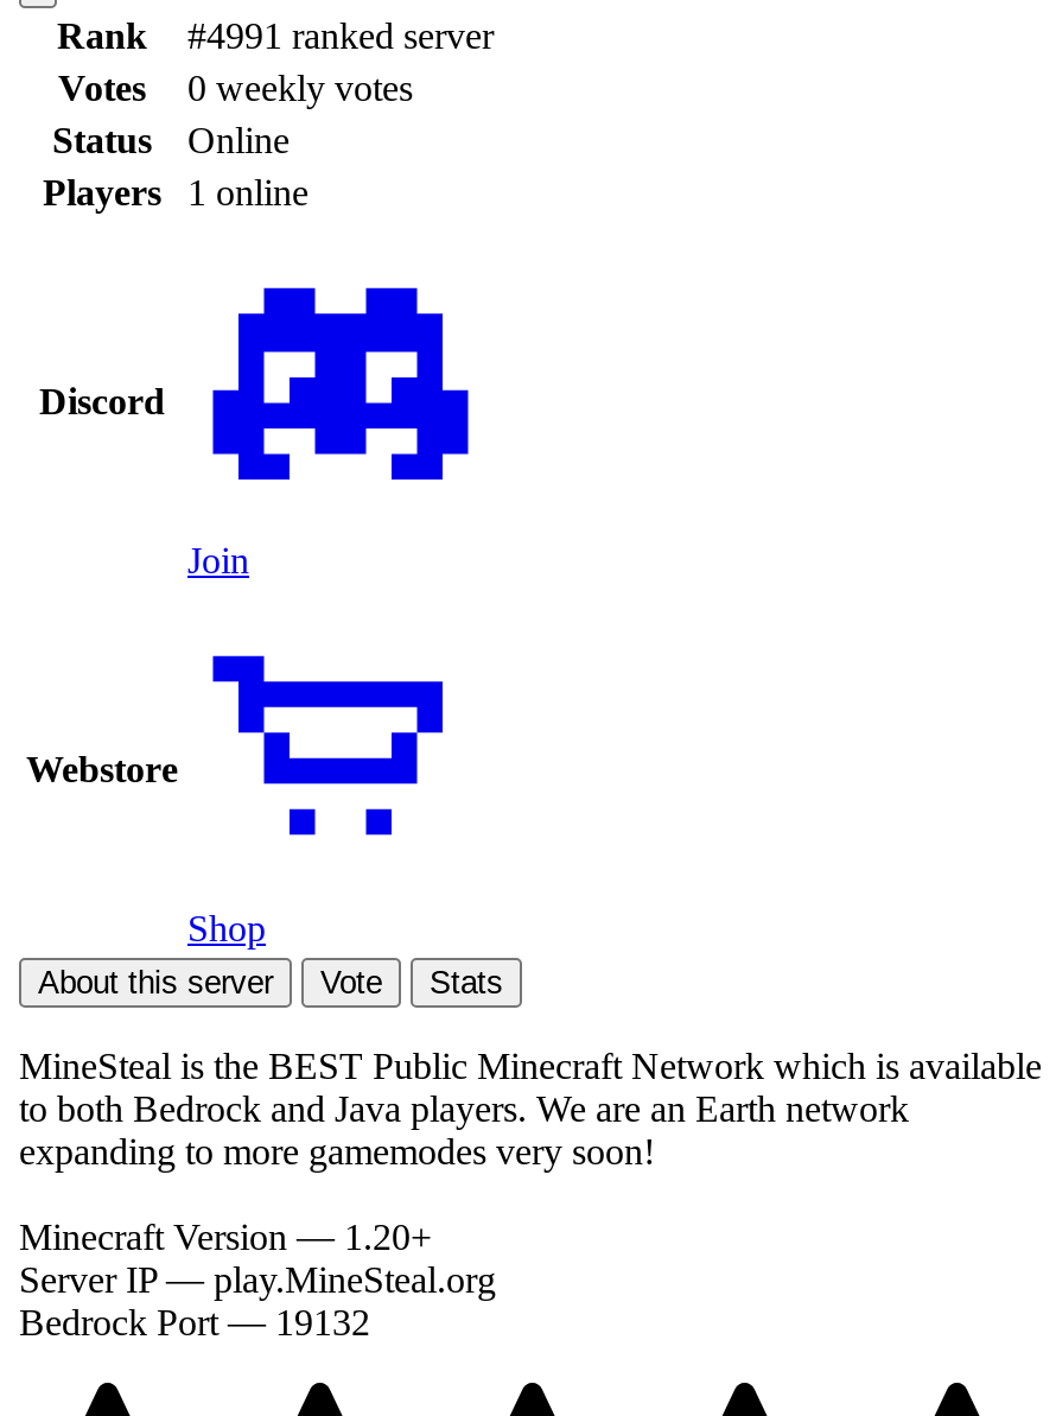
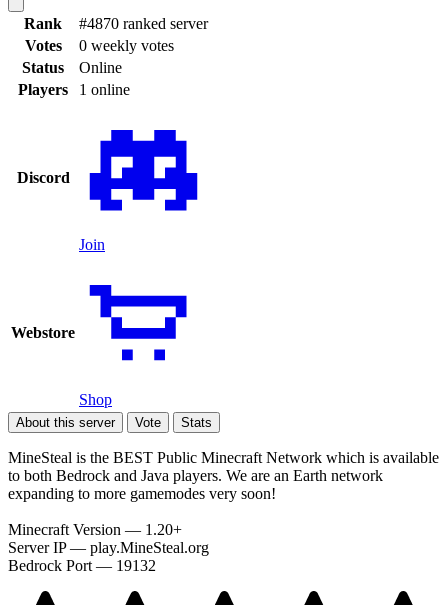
[187,15,494,56] #4991 ranked server -> [79,15,208,32] #4870 ranked server

